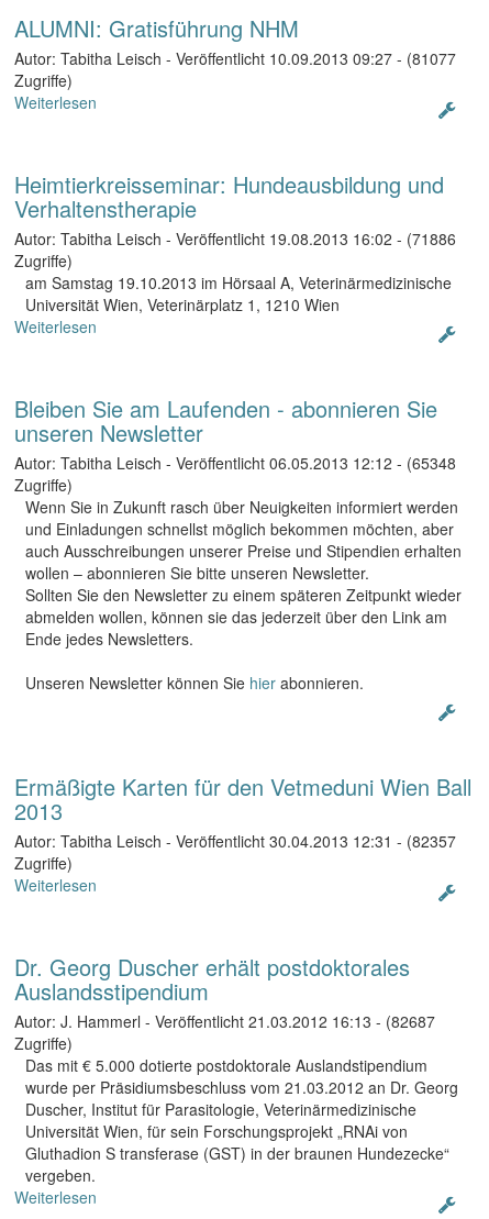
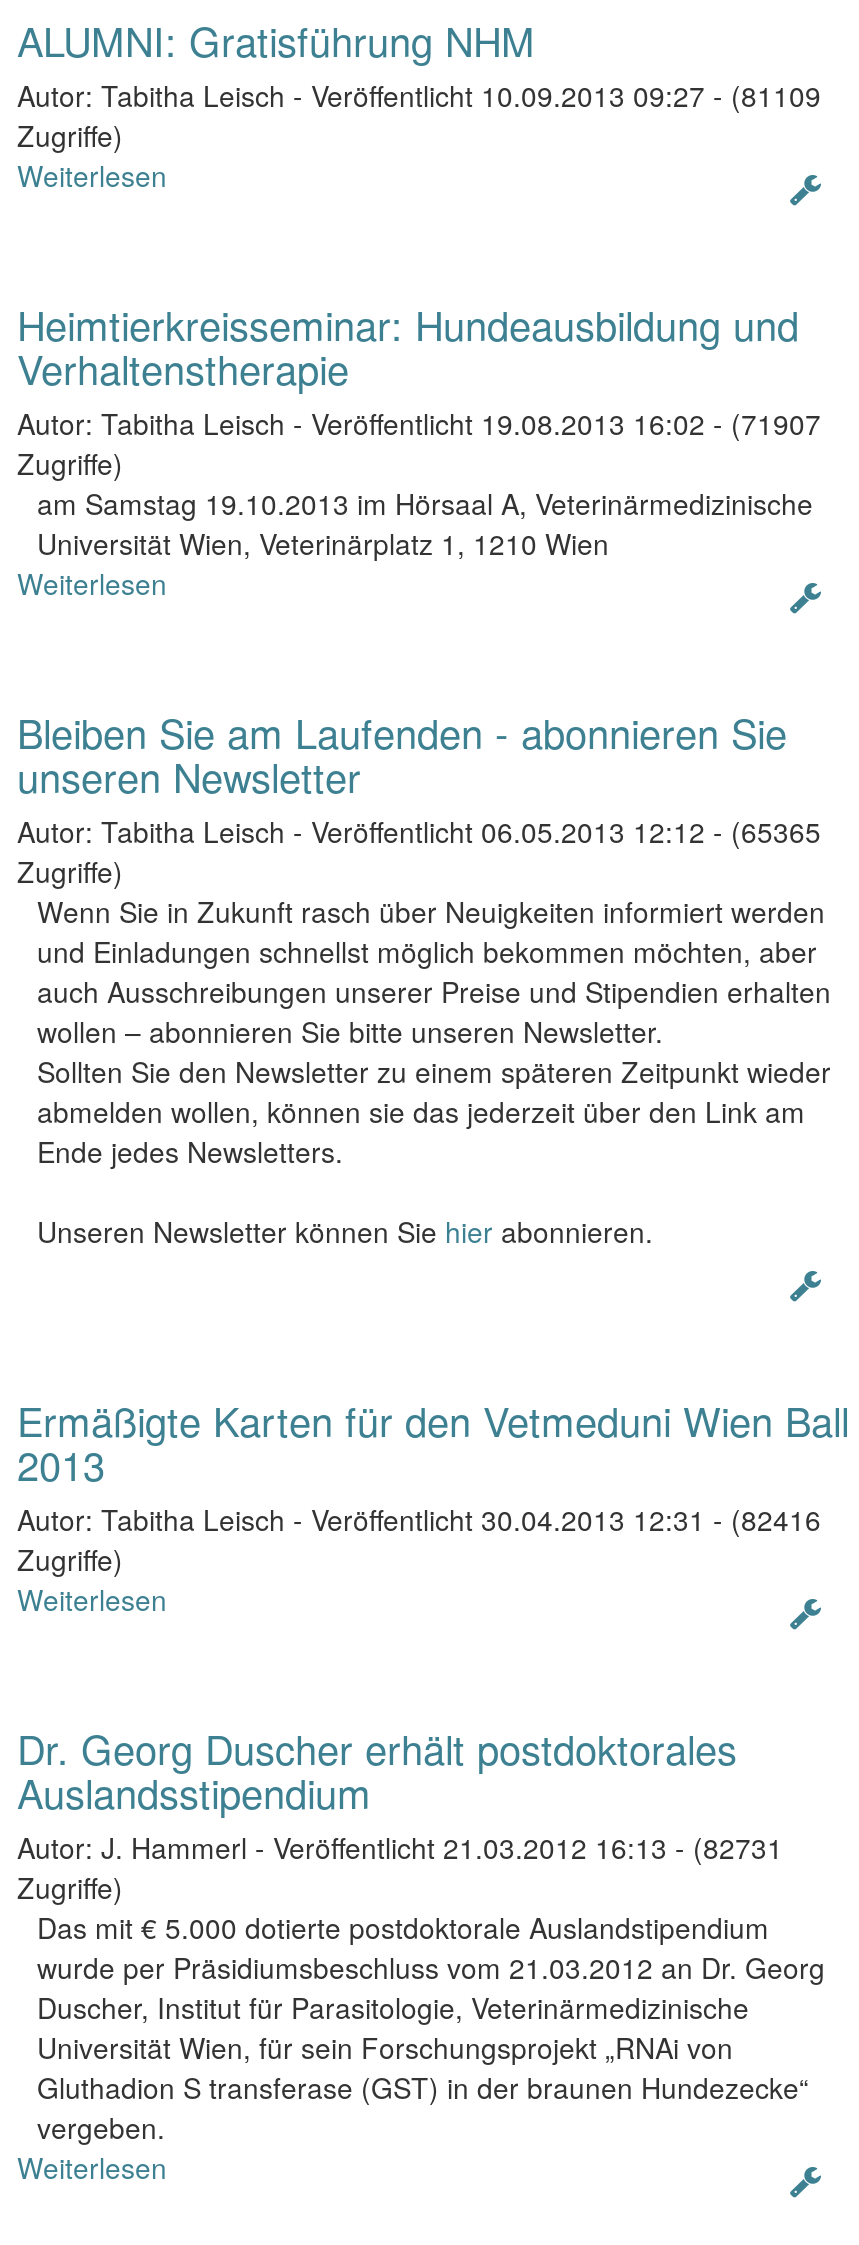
[14,47,456,69] Autor: Tabitha Leisch - Veröffentlicht 10.09.2013 09:27 - (81077 -> [17,75,821,115] Autor: Tabitha Leisch - Veröffentlicht 10.09.2013 09:27 - (81109
[14,228,456,250] Autor: Tabitha Leisch - Veröffentlicht 19.08.2013 16:02 - (71886 -> [17,403,821,443] Autor: Tabitha Leisch - Veröffentlicht 19.08.2013 16:02 - (71907
[14,452,456,474] Autor: Tabitha Leisch - Veröffentlicht 06.05.2013 12:12 - (65348 -> [17,811,821,851] Autor: Tabitha Leisch - Veröffentlicht 06.05.2013 12:12 - (65365
[14,830,456,852] Autor: Tabitha Leisch - Veröffentlicht 30.04.2013 12:31 - (82357 -> [17,1499,821,1539] Autor: Tabitha Leisch - Veröffentlicht 30.04.2013 12:31 - (82416
[14,1010,435,1032] Autor: J. Hammerl - Veröffentlicht 21.03.2012 16:13 - (82687 -> [17,1827,783,1867] Autor: J. Hammerl - Veröffentlicht 21.03.2012 16:13 - (82731

